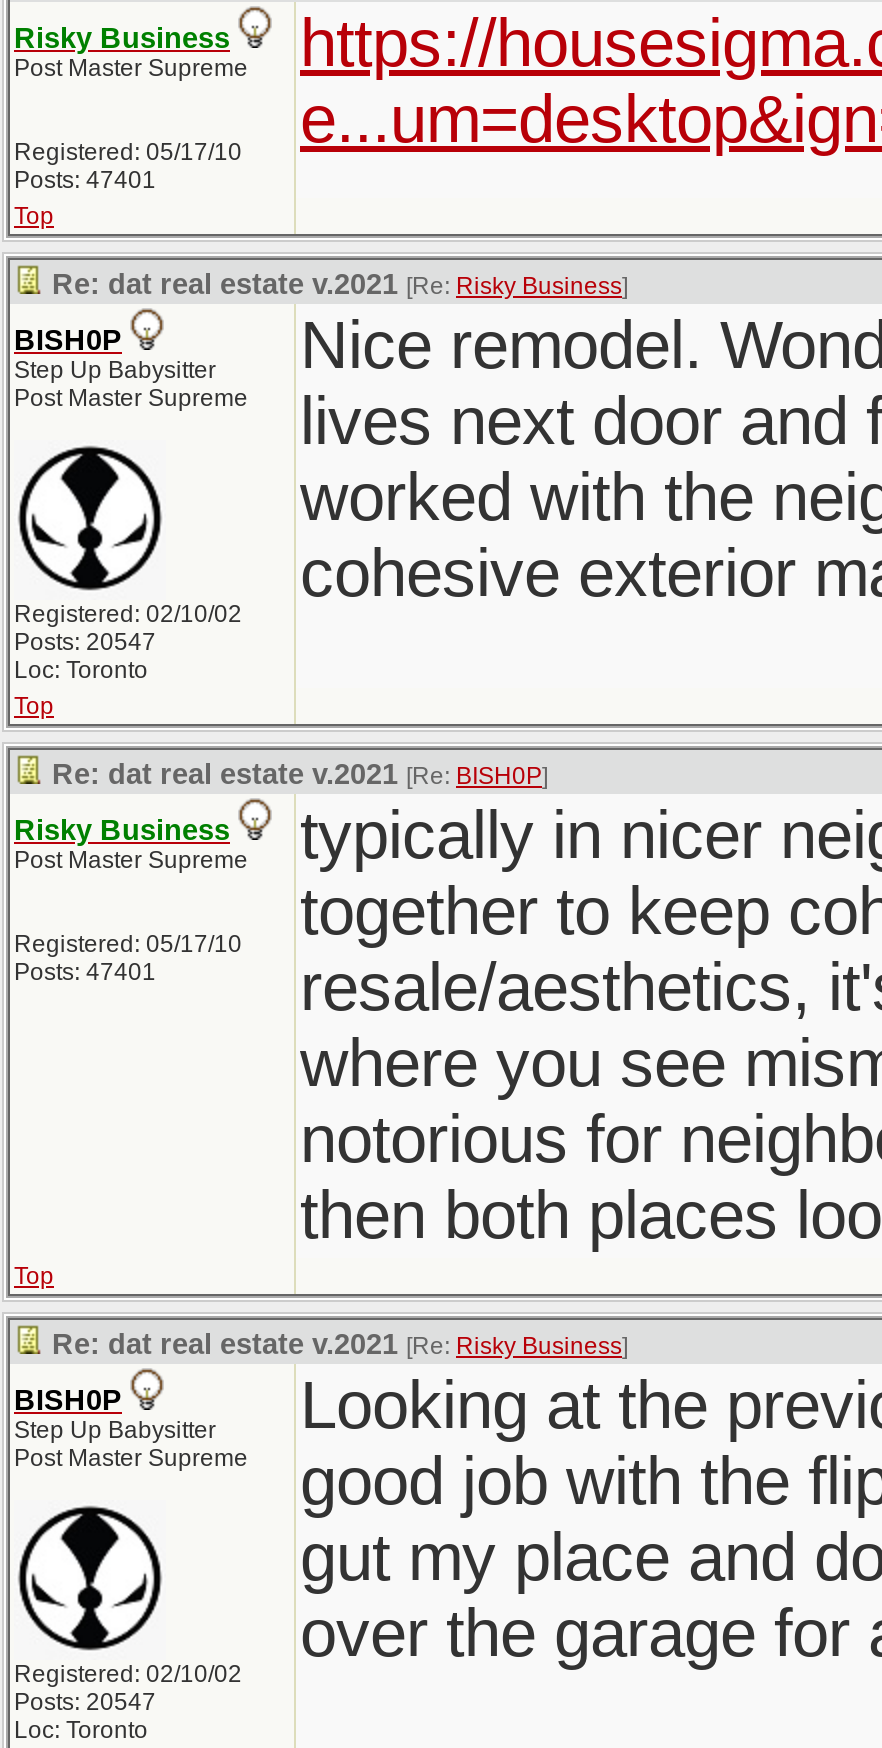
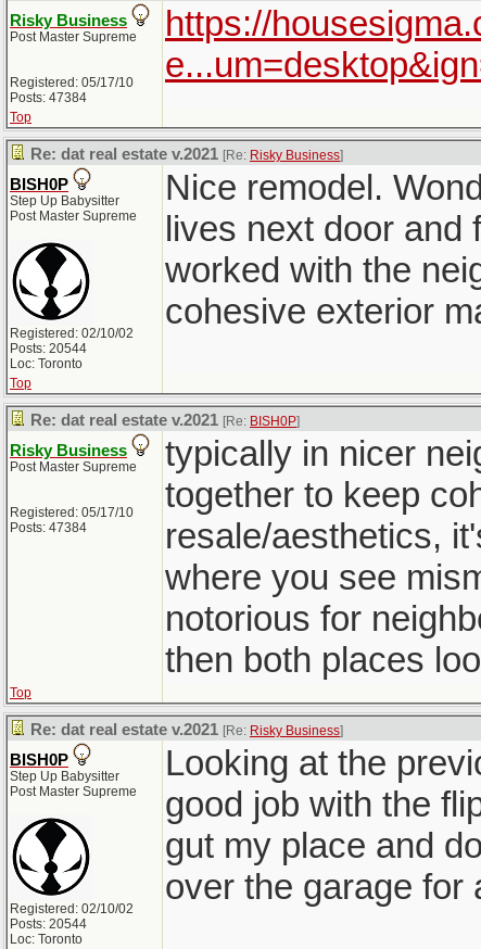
[14,166,156,194] Posts: 47401 -> [10,90,87,105] Posts: 47384
[14,628,156,656] Posts: 20547 -> [10,341,87,356] Posts: 20544
[14,958,156,986] Posts: 47401 -> [10,520,87,535] Posts: 47384
[14,1688,156,1716] Posts: 20547 -> [10,916,87,932] Posts: 20544

